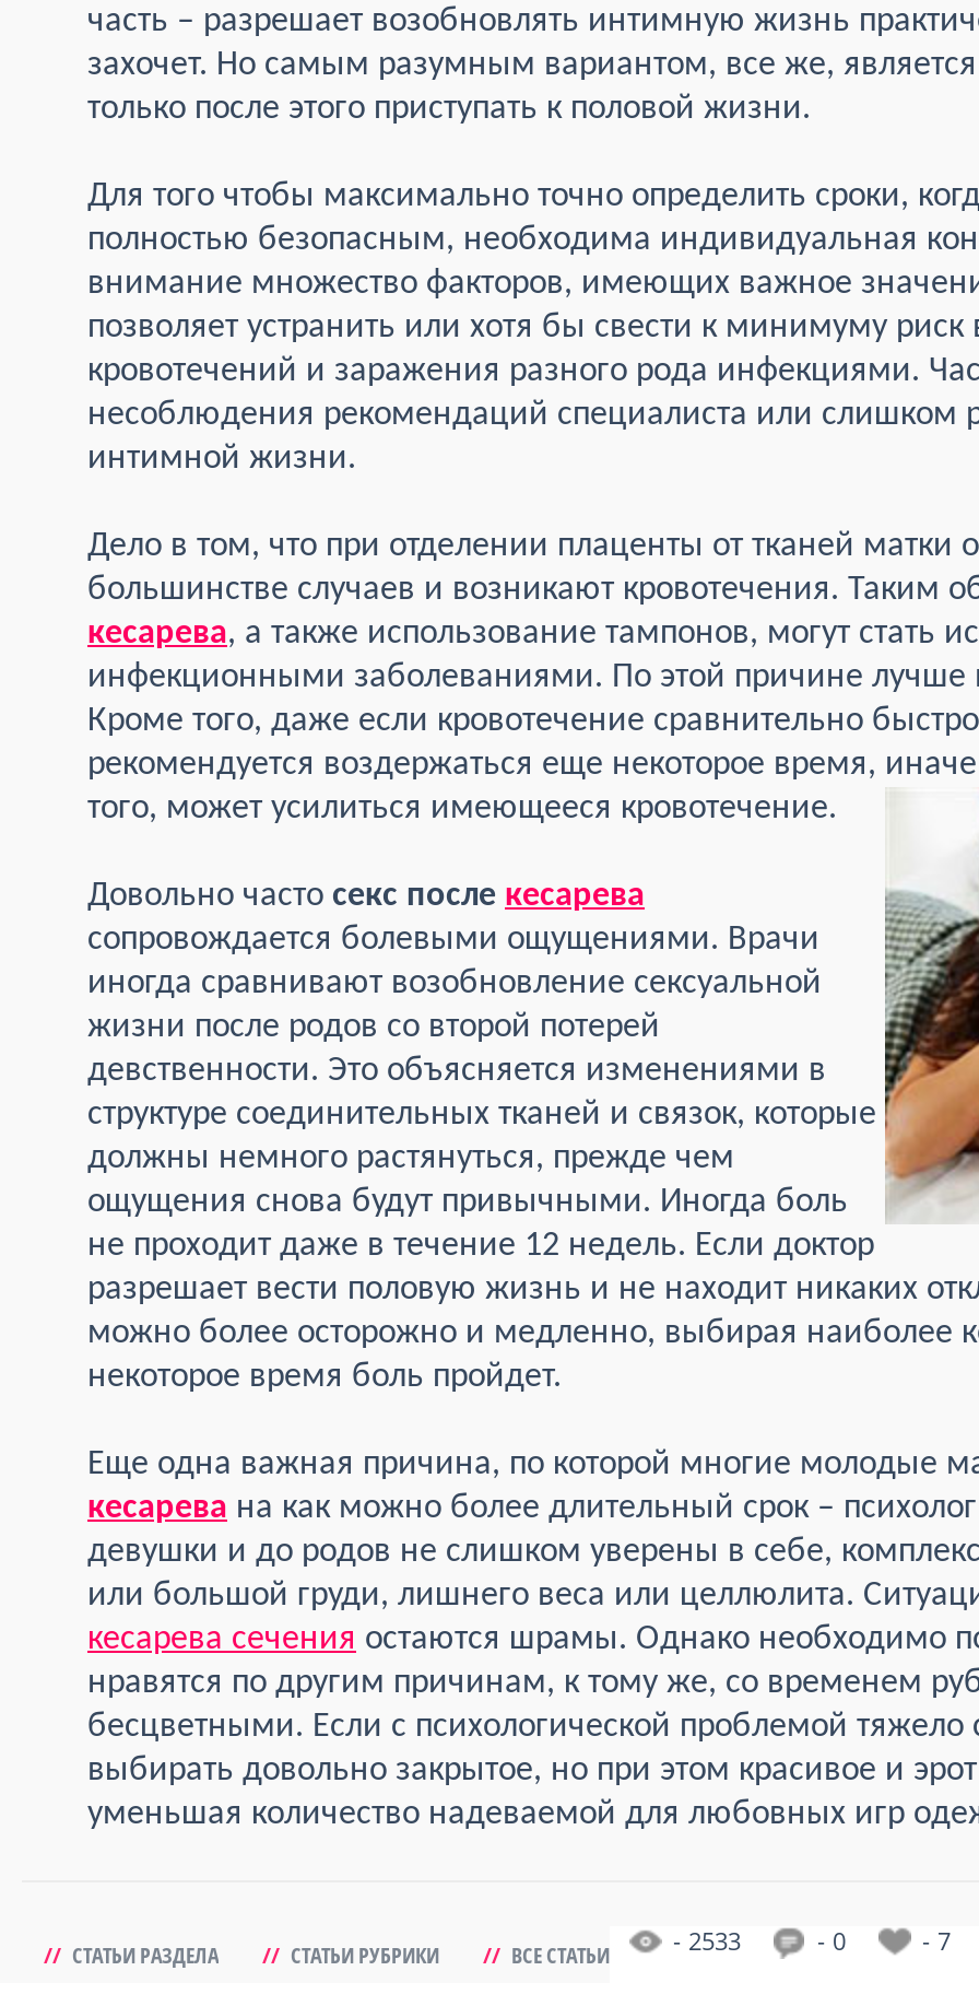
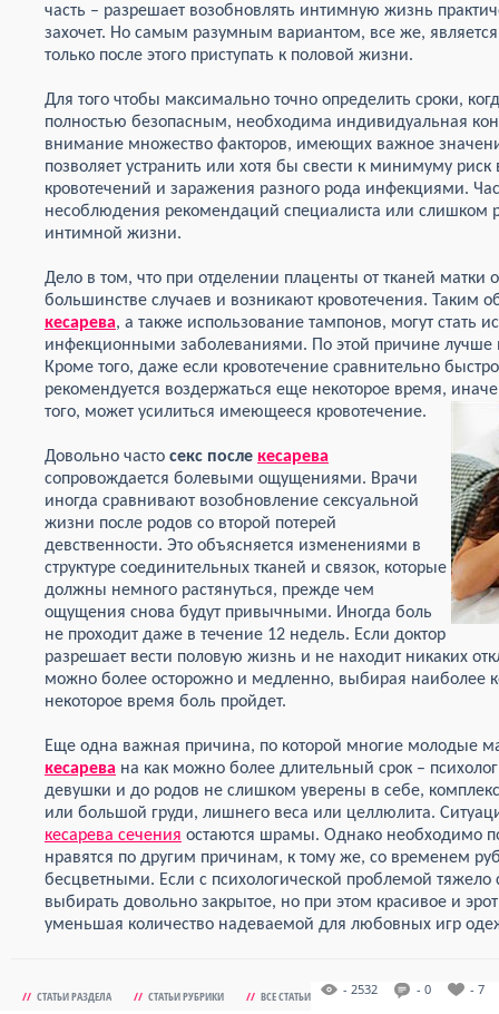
[673,1924,741,1957] - 2533 -> [343,981,378,997] - 2532

